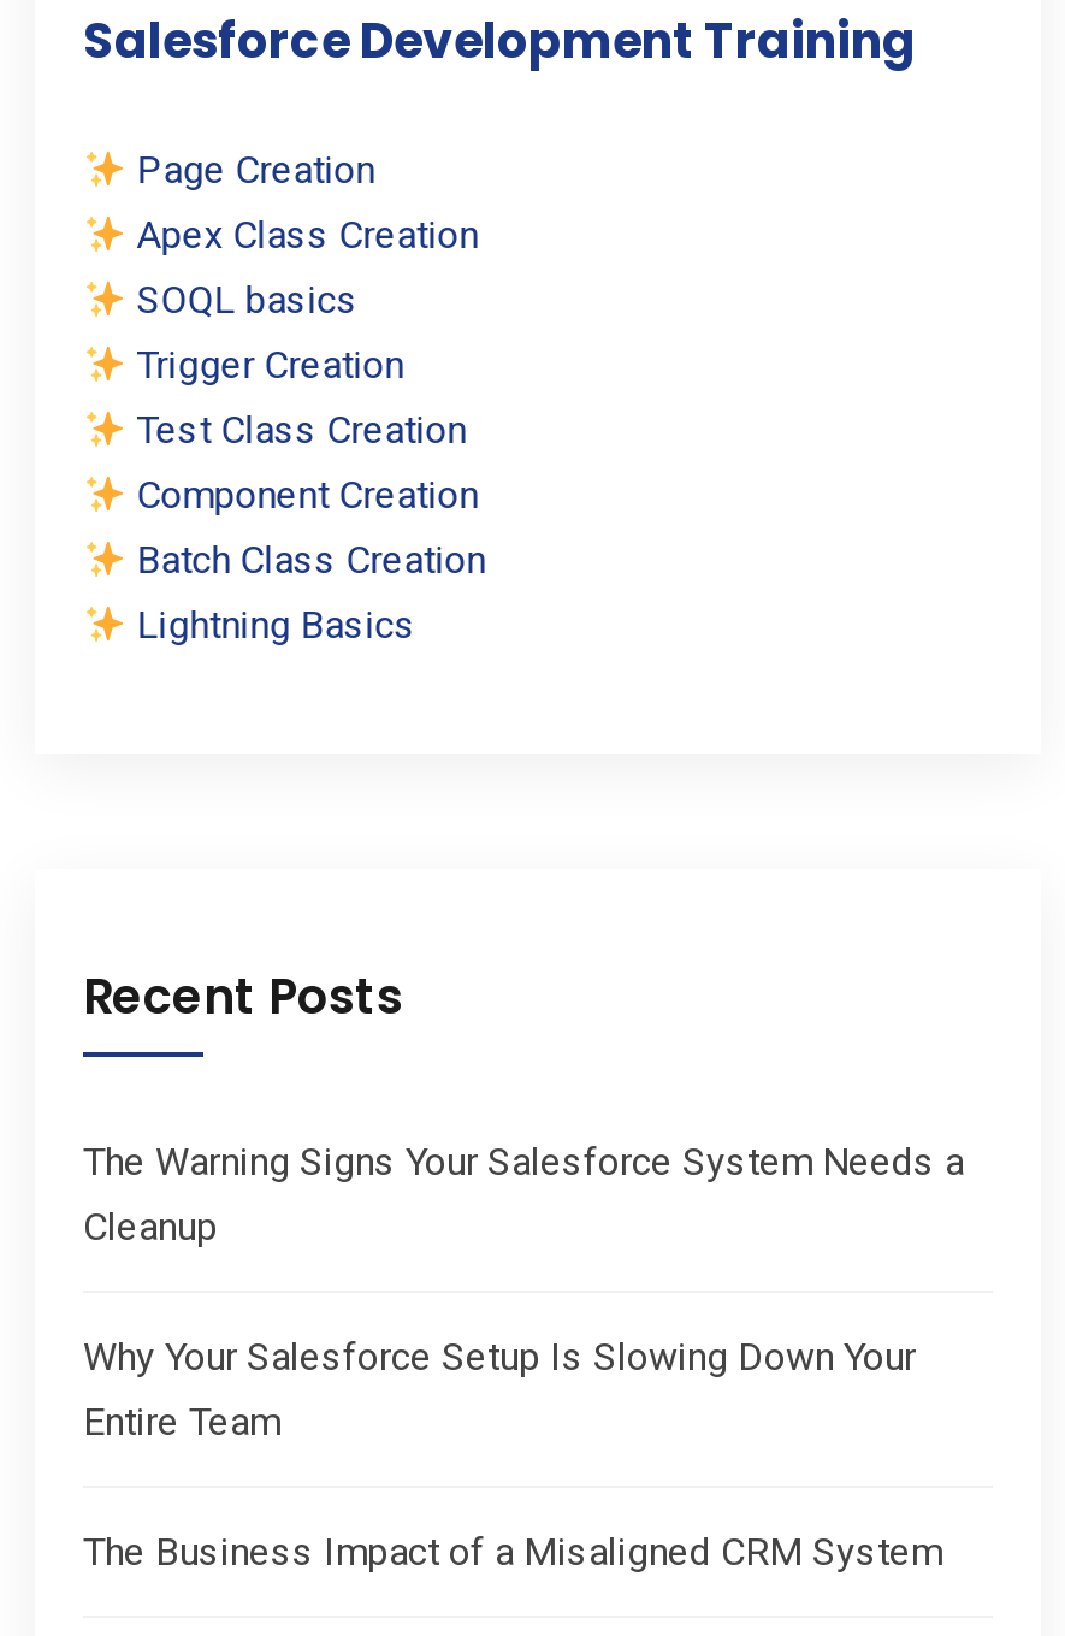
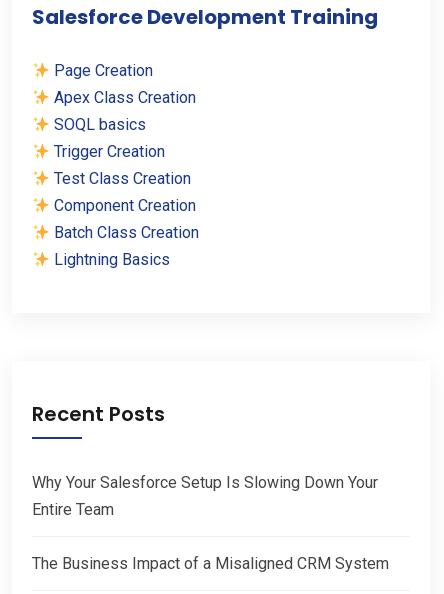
[83,1140,964,1251] The Warning Signs Your Salesforce System Needs a | Cleanup -> none

